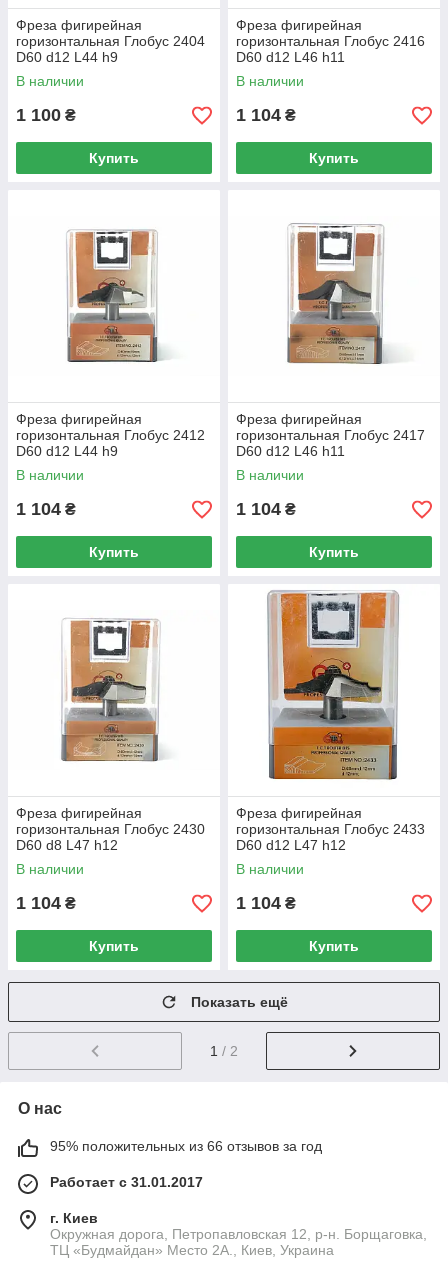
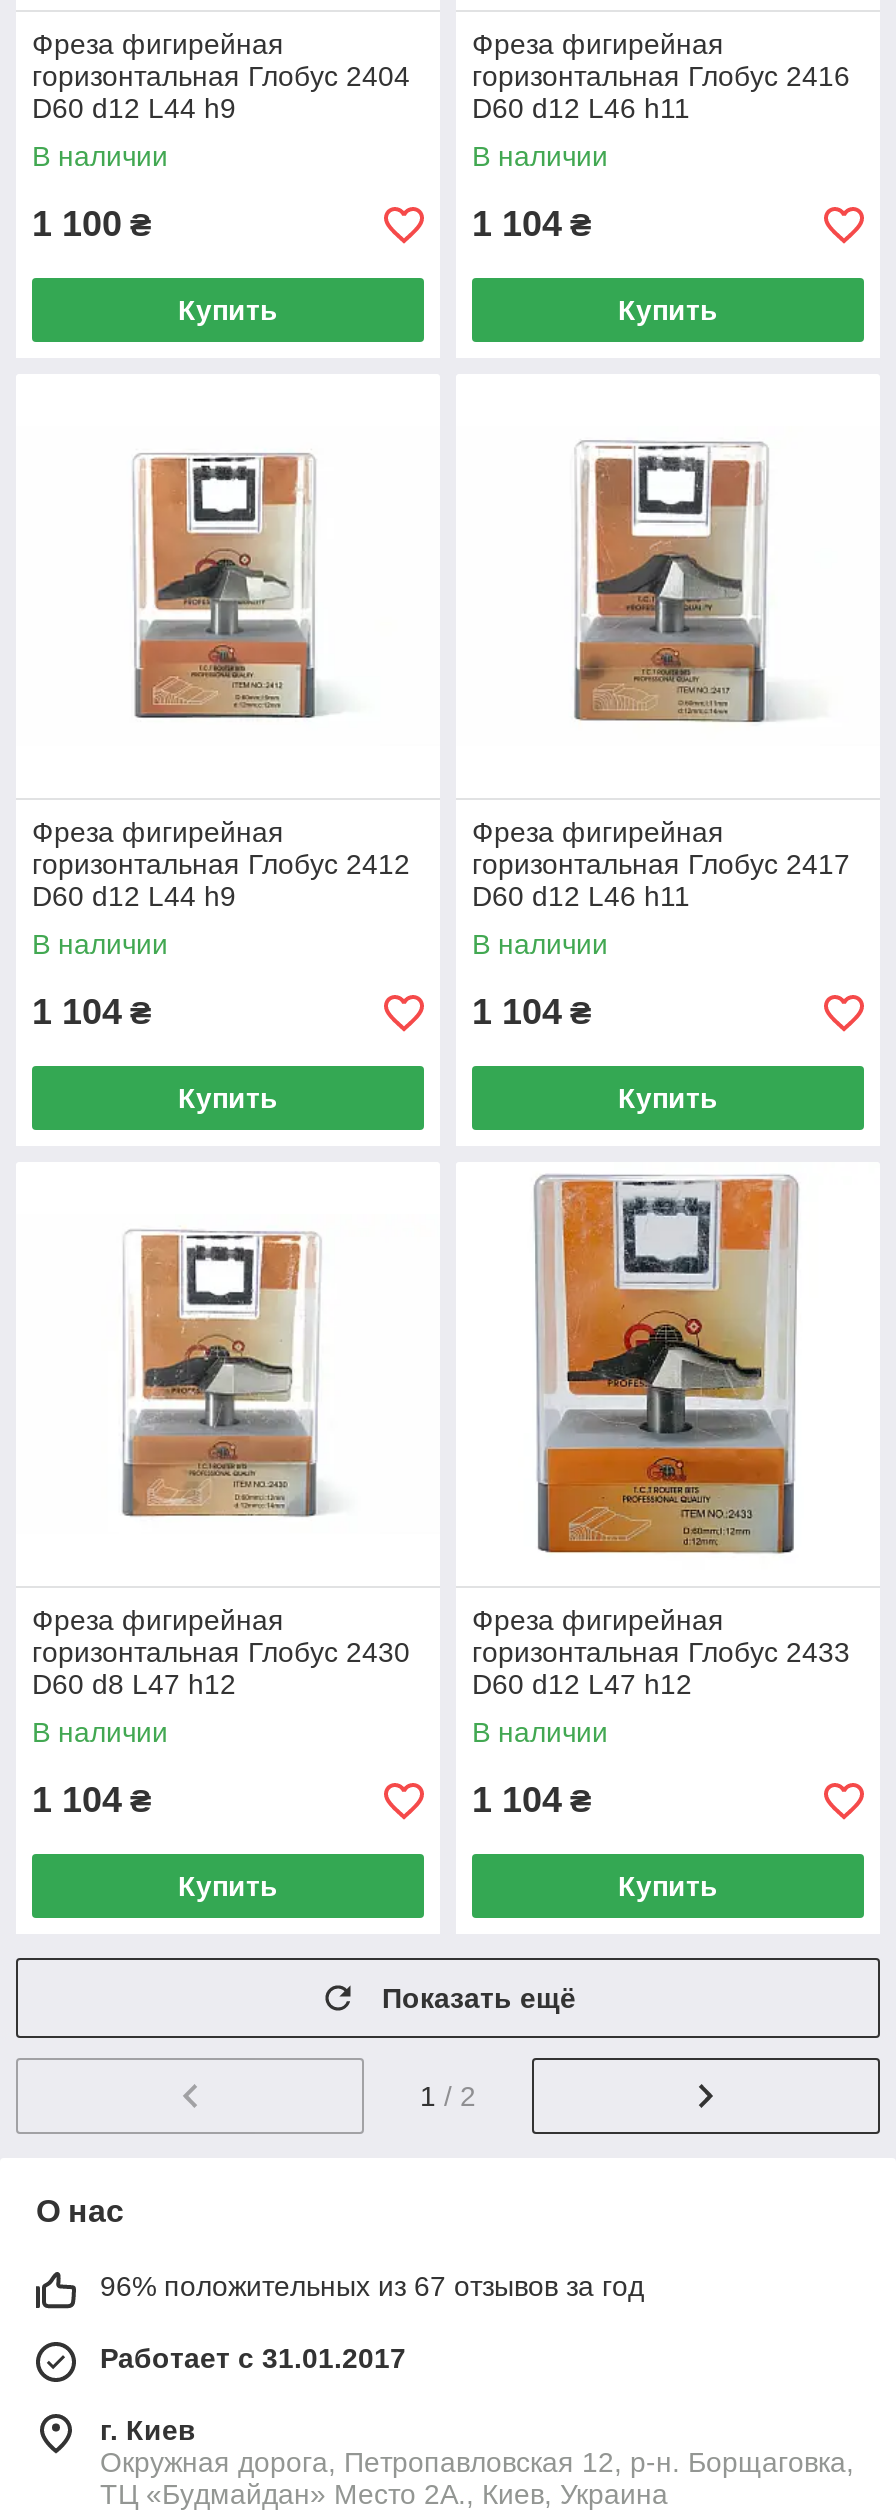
[50,1138,322,1154] 95% положительных из 66 отзывов за год -> [100,2270,644,2302] 96% положительных из 67 отзывов за год

